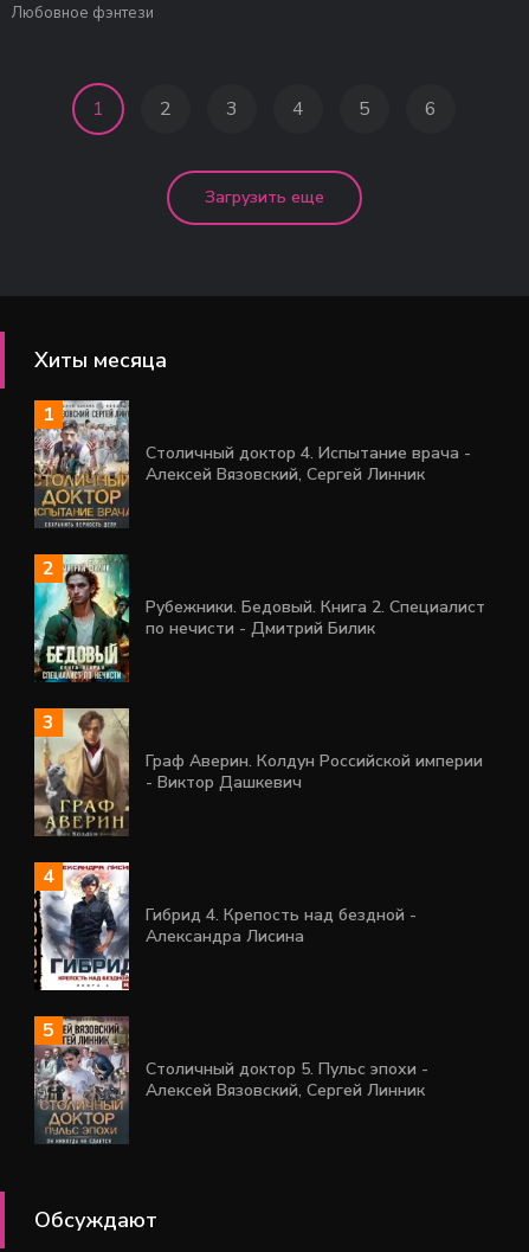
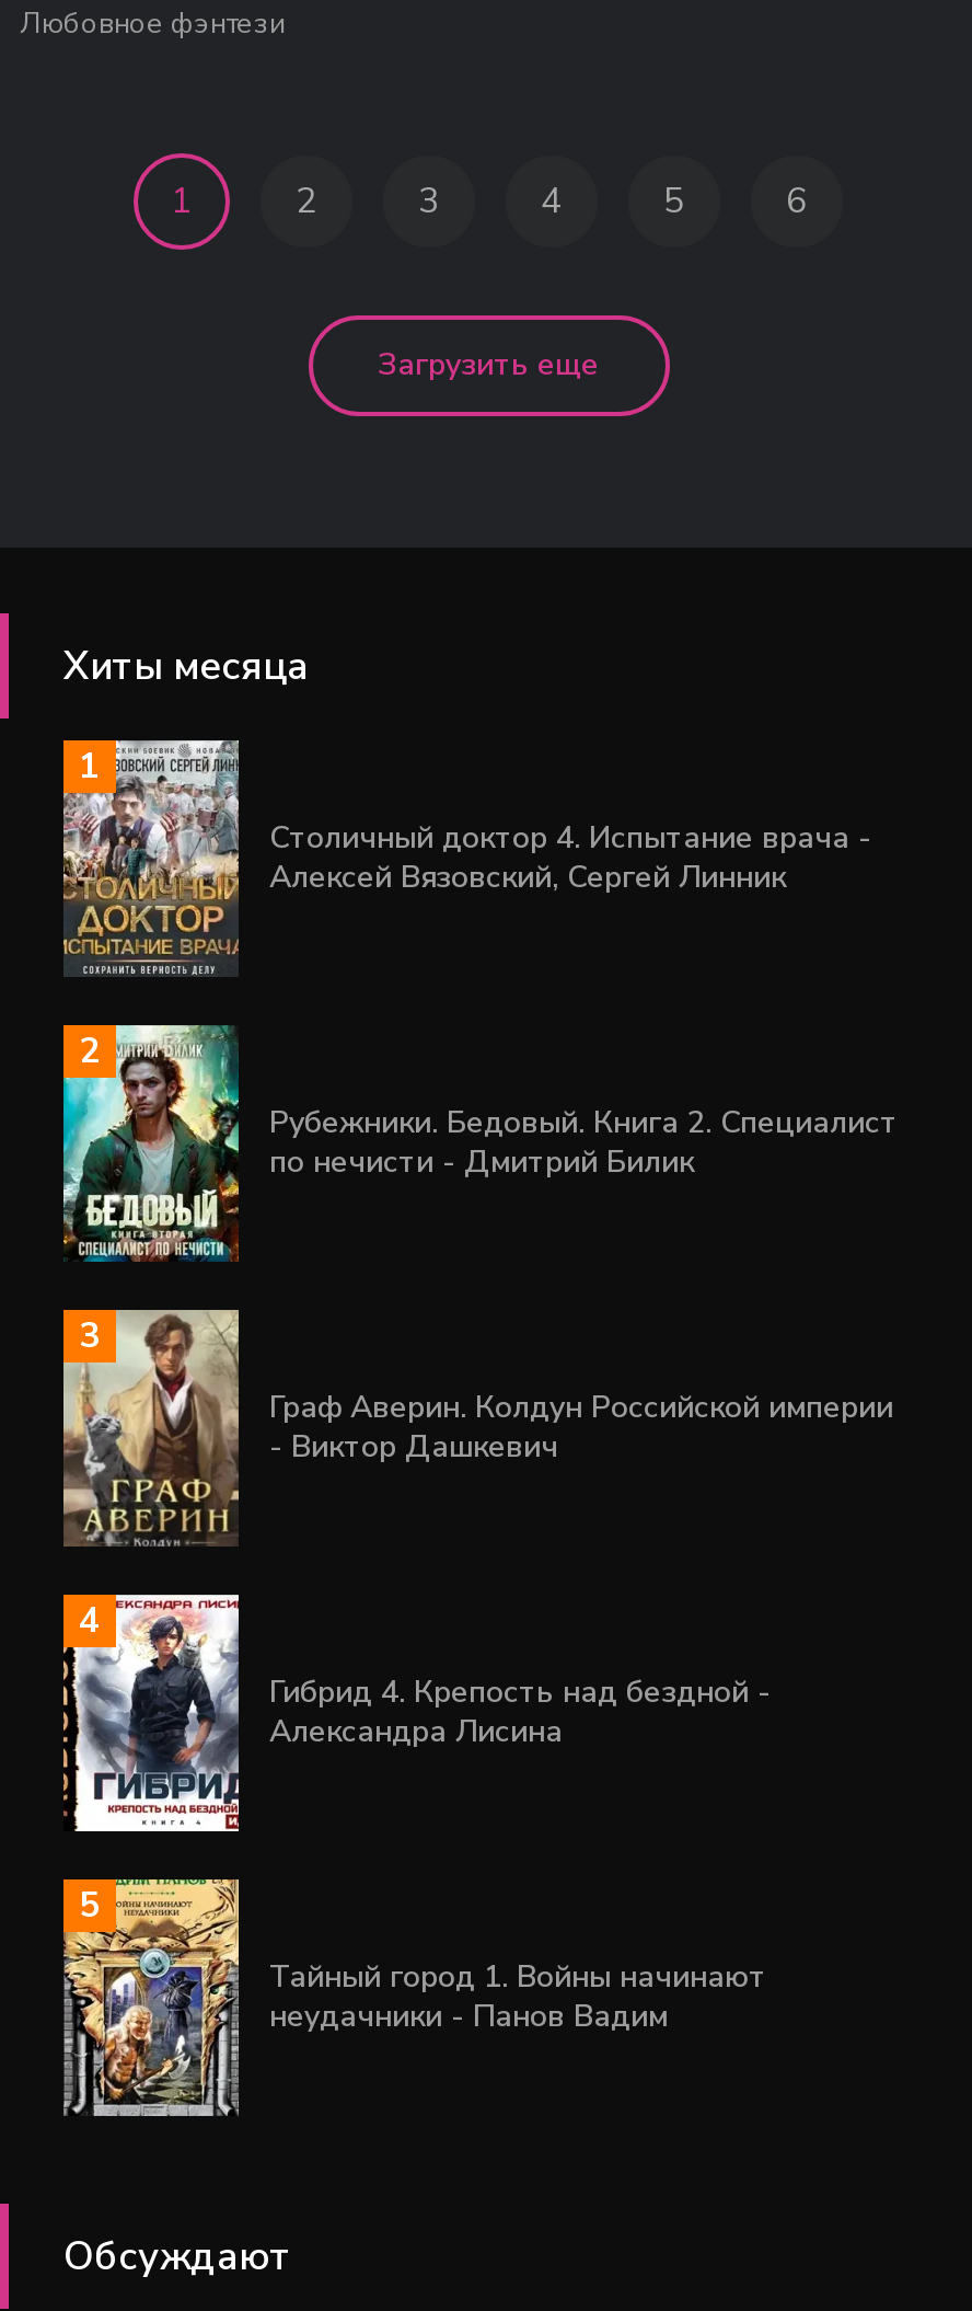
[34,1016,428,1143] [image] | Столичный доктор 5. Пульс эпохи - | Алексей Вязовский, Сергей Линник -> [61,1879,766,2116] [image] | Тайный город 1. Войны начинают | неудачники - Панов Вадим

